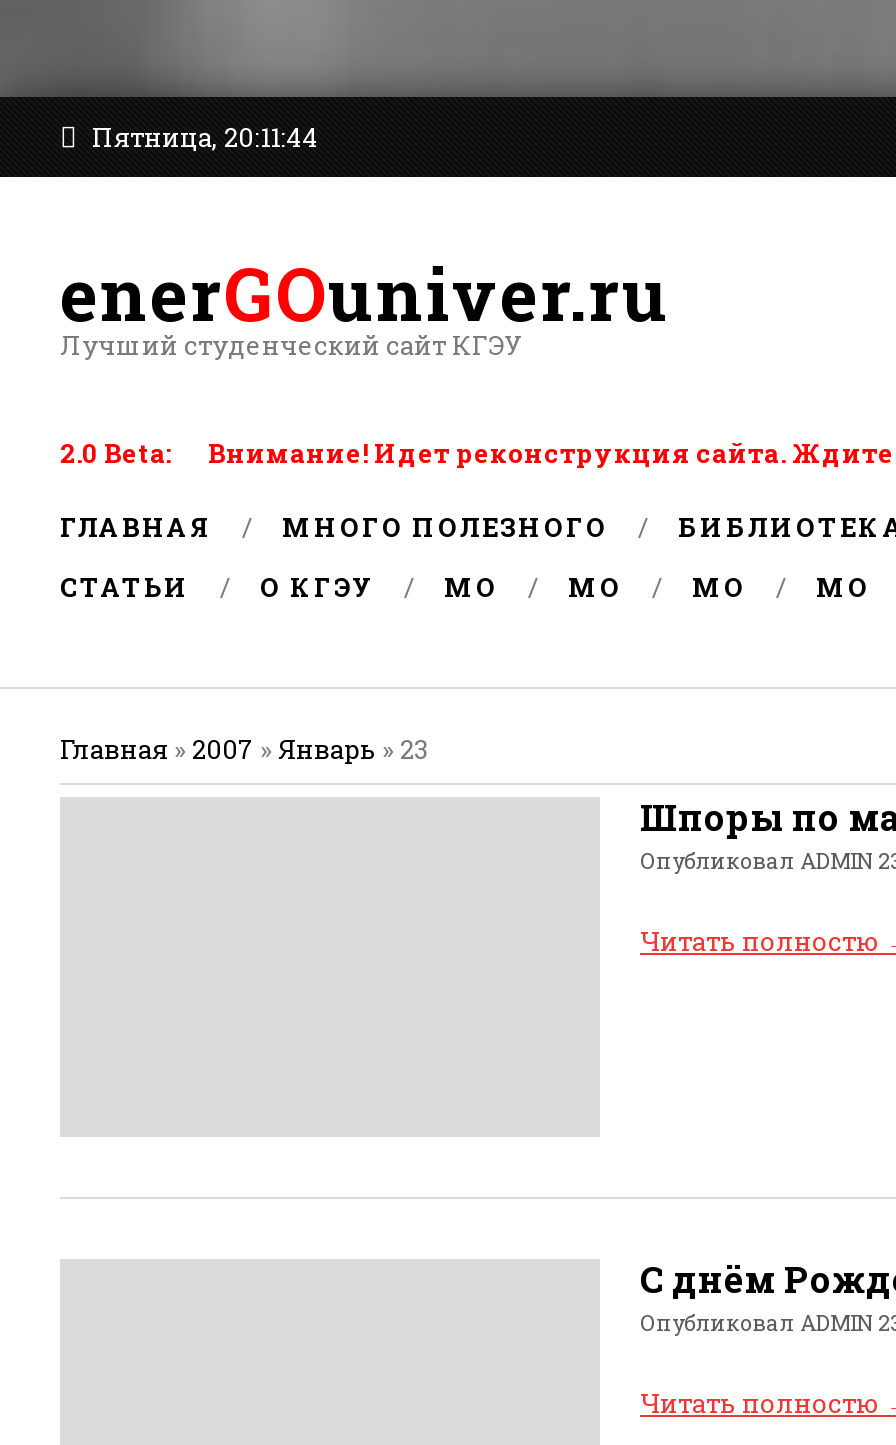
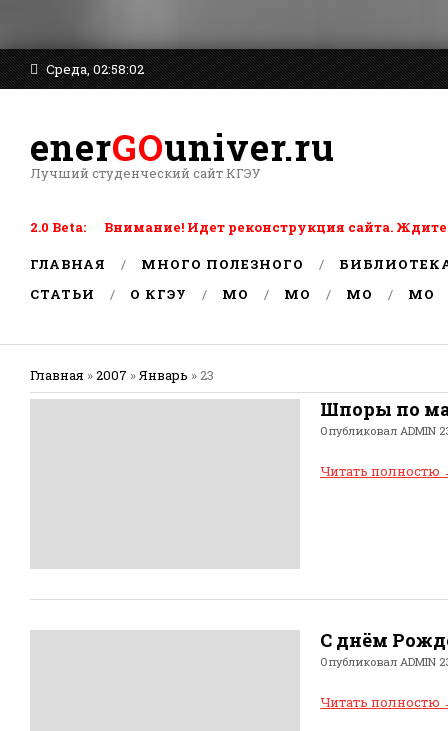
[86,119,318,155] Пятница, 20:11:44 -> [43,60,144,78] Среда, 02:58:02

